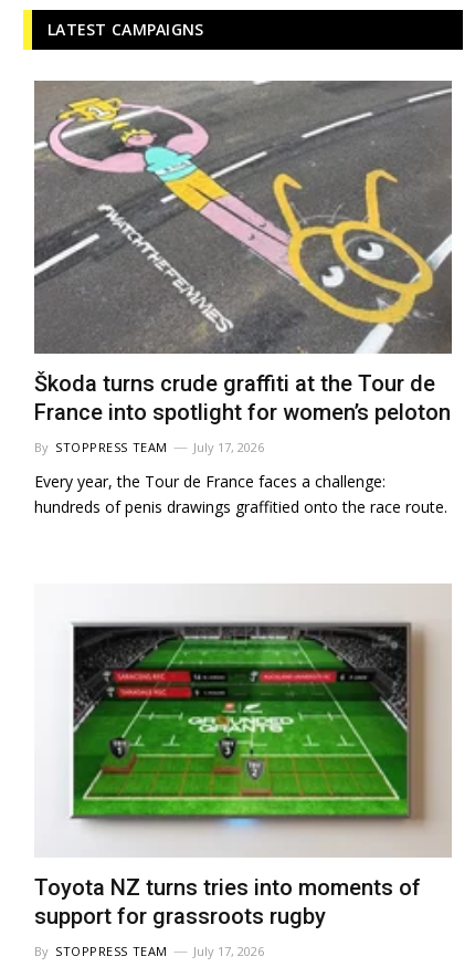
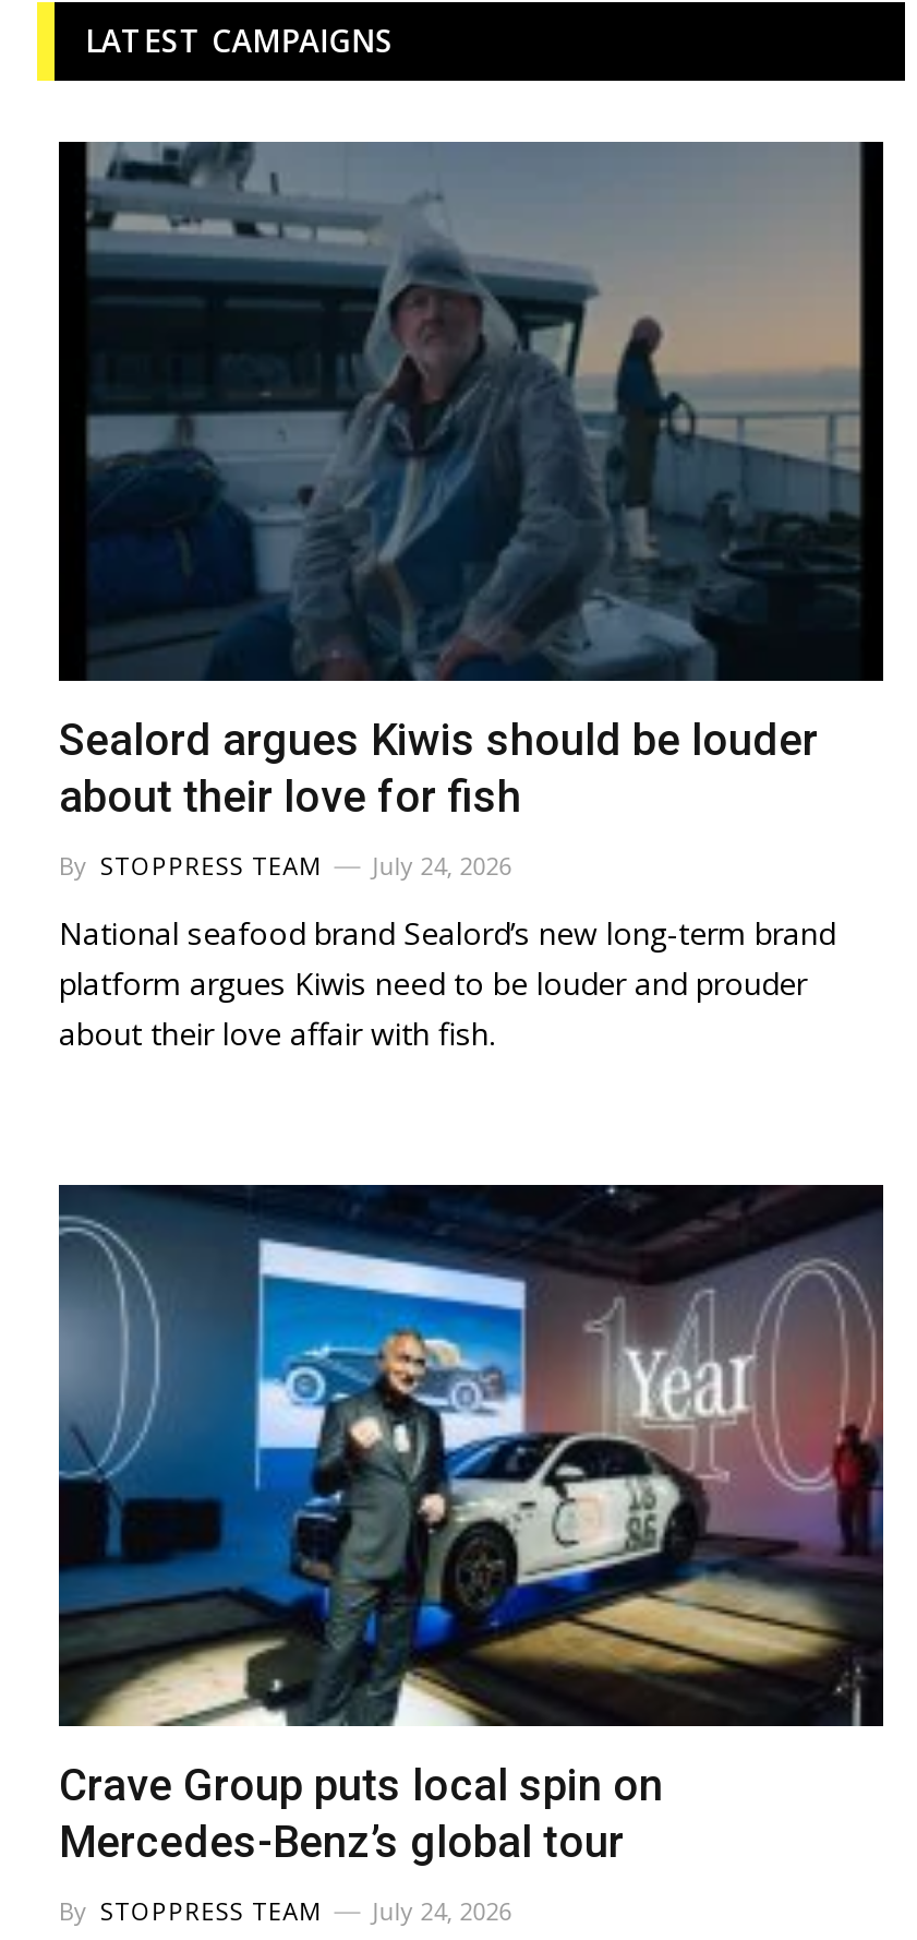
[33,81,453,426] [image] | Škoda turns crude graffiti at the Tour de | France into spotlight for women’s peloton -> [57,140,885,823] [image] | Sealord argues Kiwis should be louder | about their love for fish
[34,439,264,456] By STOPPRESS TEAM July 17, 2026 -> [59,850,512,882] By STOPPRESS TEAM July 24, 2026
[34,471,447,518] Every year, the Tour de France faces a challenge: | hundreds of penis drawings graffitied onto the race route. -> [59,913,835,1055] National seafood brand Sealord’s new long-term brand | platform argues Kiwis need to be louder and prouder | about their love affair with fish.
[34,584,452,929] [image] | Toyota NZ turns tries into moments of | support for grassroots rugby -> [57,1183,885,1867] [image] | Crave Group puts local spin on | Mercedes-Benz’s global tour
[34,942,264,959] By STOPPRESS TEAM July 17, 2026 -> [59,1893,512,1926] By STOPPRESS TEAM July 24, 2026

